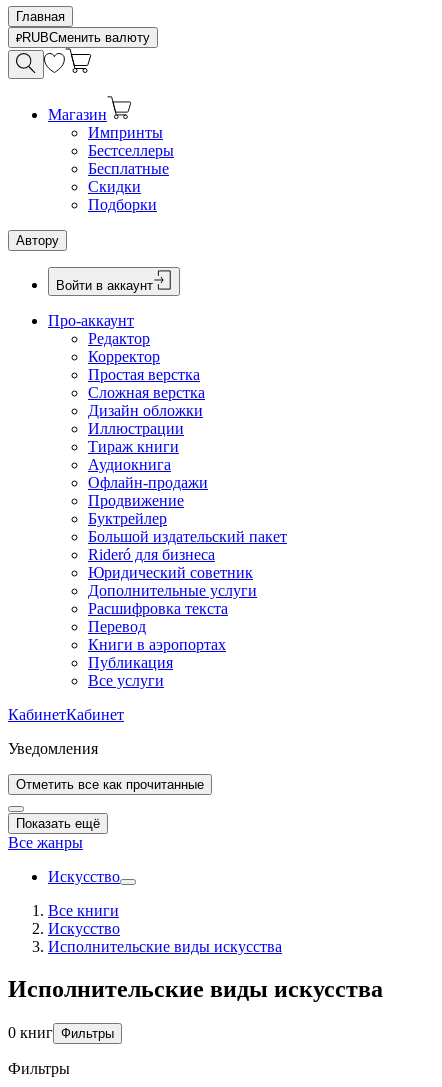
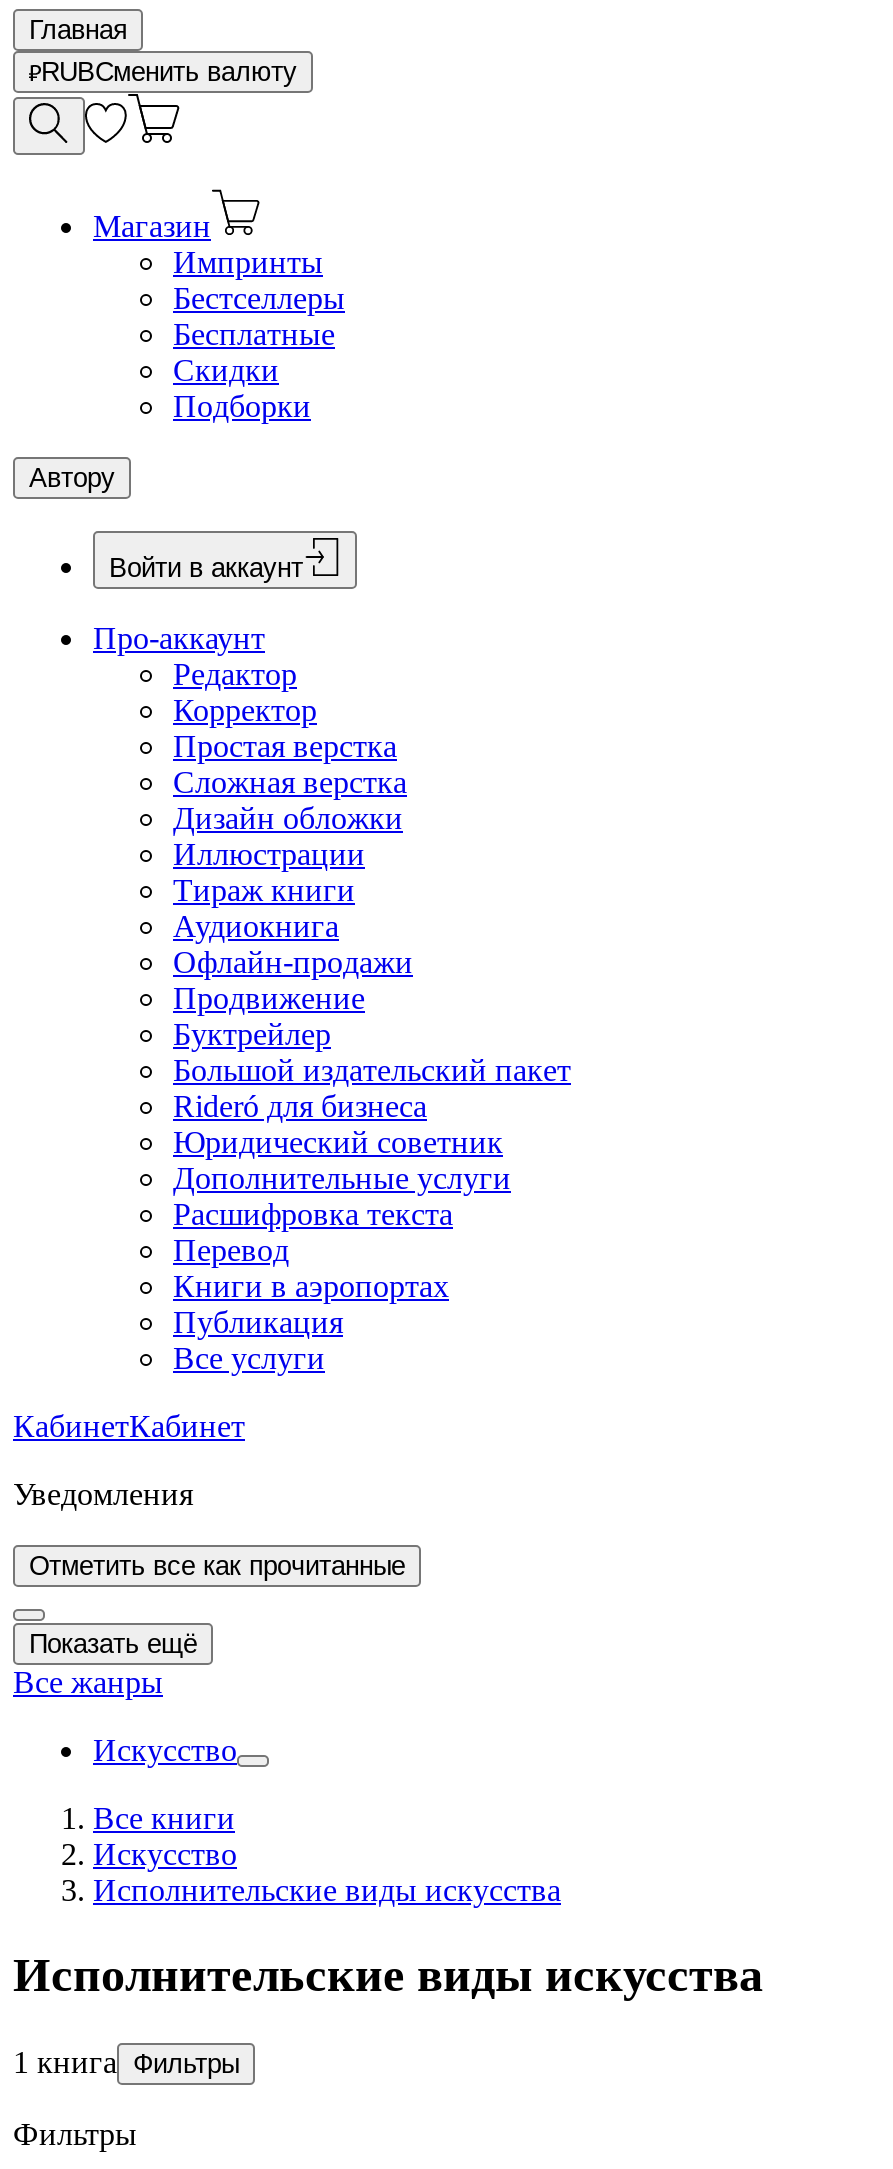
[8,1024,114,1041] 0 книг Фильтры -> [13,2045,239,2079] 1 книга Фильтры

